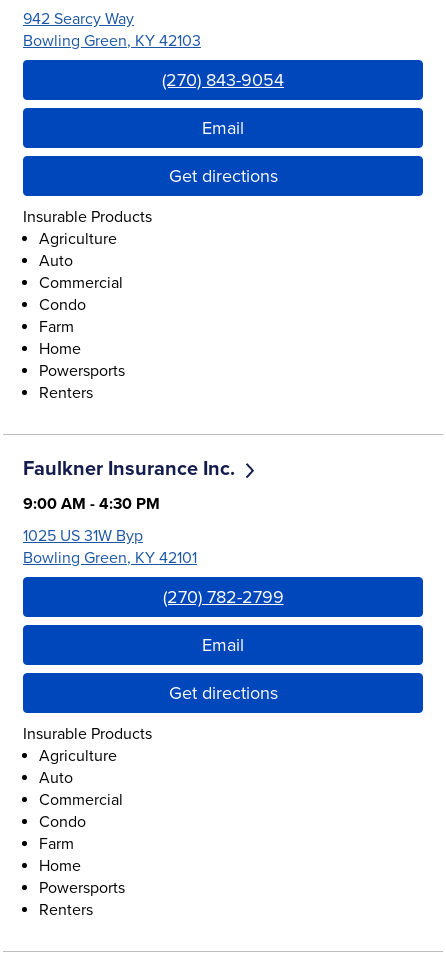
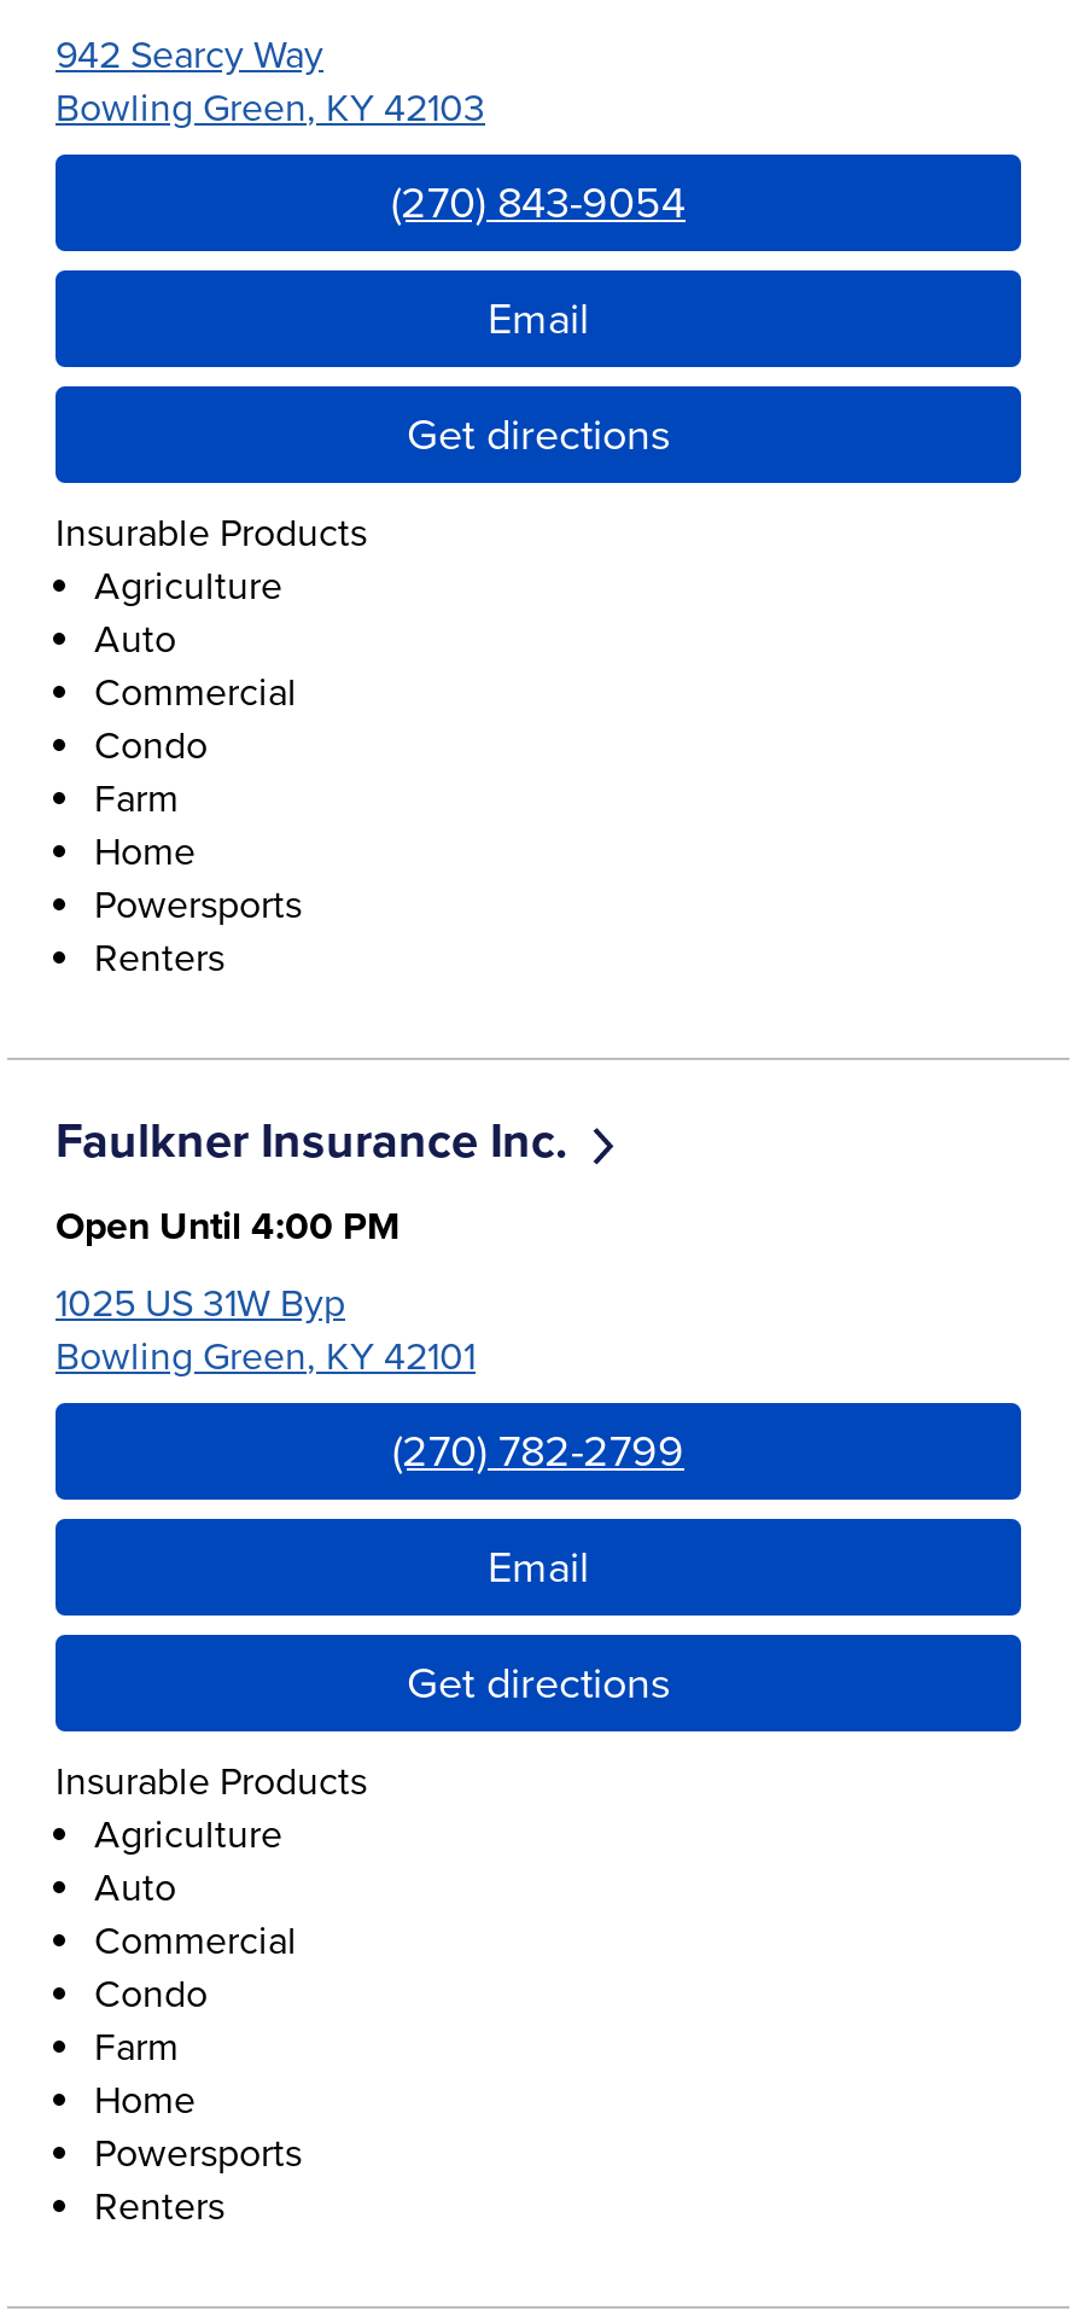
[23,494,160,514] 9:00 AM - 4:30 PM -> [56,1203,401,1251] Open Until 4:00 PM

